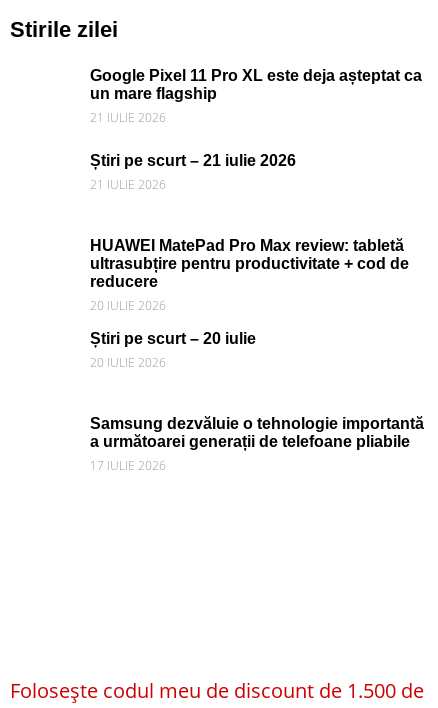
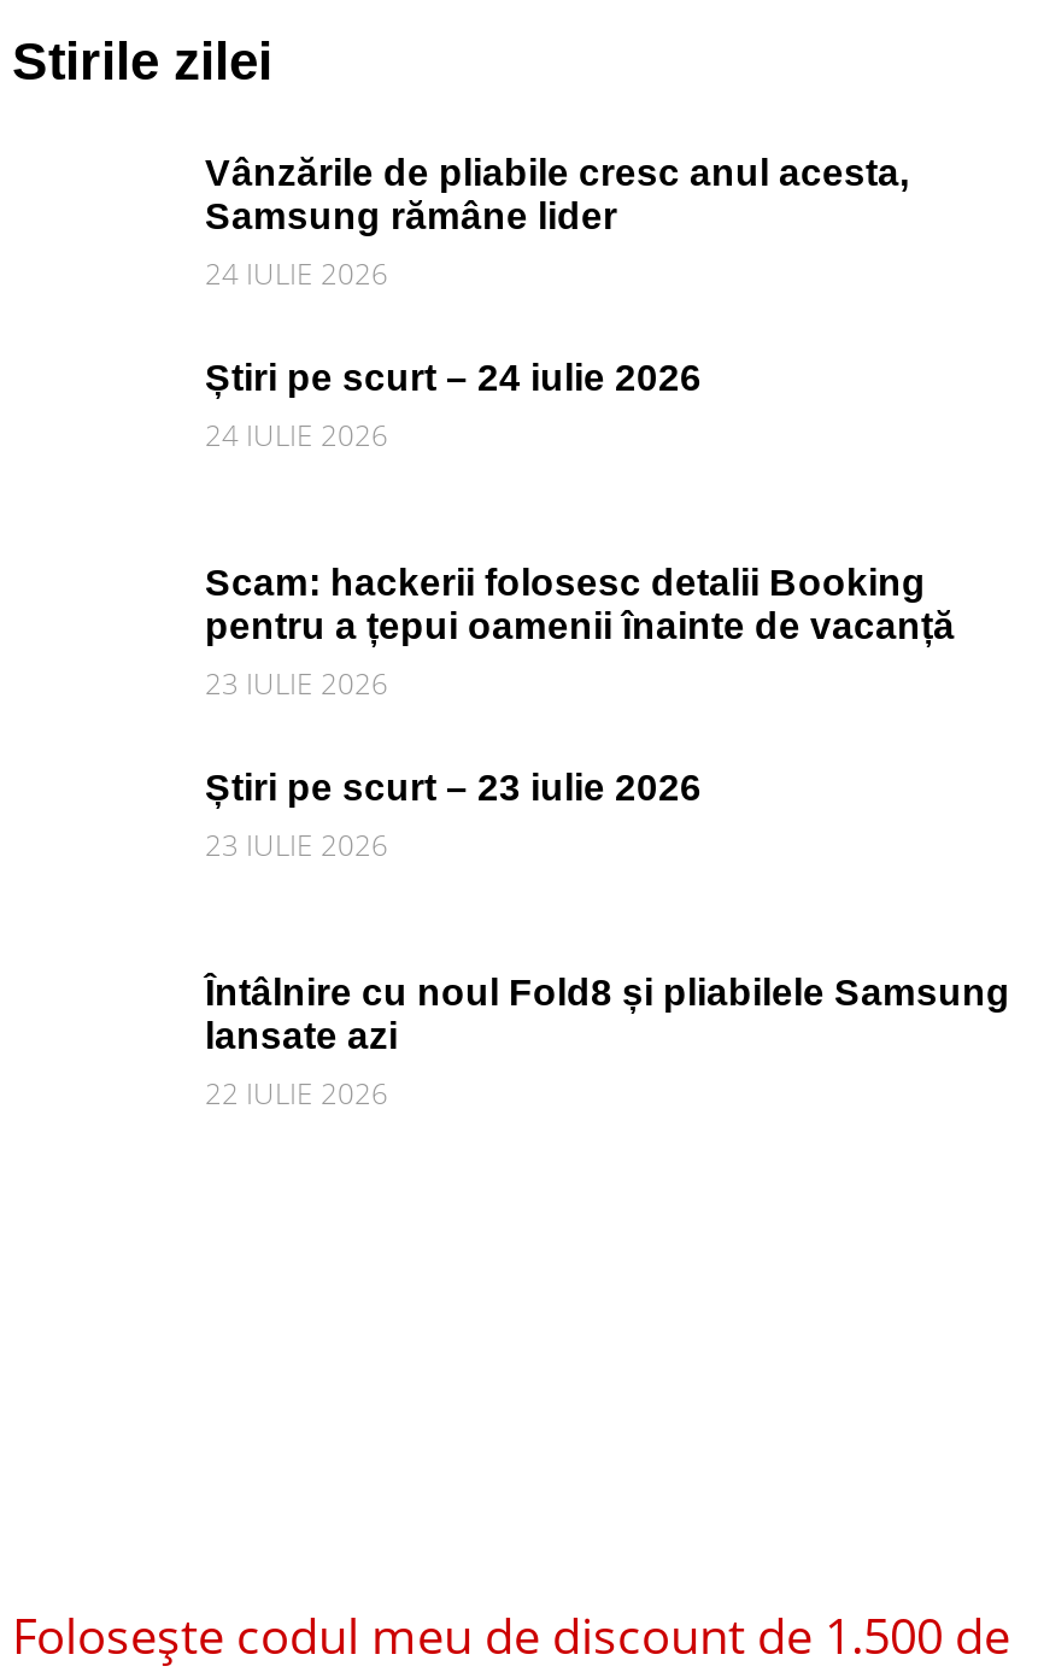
[90,67,422,126] Google Pixel 11 Pro XL este deja așteptat ca | un mare flagship | 21 IULIE 2026 -> [205,152,909,294] Vânzările de pliabile cresc anul acesta, | Samsung rămâne lider | 24 IULIE 2026
[90,152,296,193] Știri pe scurt – 21 iulie 2026 | 21 IULIE 2026 -> [205,357,702,456] Știri pe scurt – 24 iulie 2026 | 24 IULIE 2026
[90,237,409,314] HUAWEI MatePad Pro Max review: tabletă | ultrasubțire pentru productivitate + cod de | reducere | 20 IULIE 2026 -> [205,562,955,704] Scam: hackerii folosesc detalii Booking | pentru a țepui oamenii înainte de vacanță | 23 IULIE 2026
[90,330,256,371] Știri pe scurt – 20 iulie | 20 IULIE 2026 -> [205,767,702,866] Știri pe scurt – 23 iulie 2026 | 23 IULIE 2026
[90,415,424,474] Samsung dezvăluie o tehnologie importantă | a următoarei generații de telefoane pliabile | 17 IULIE 2026 -> [205,972,1010,1114] Întâlnire cu noul Fold8 și pliabilele Samsung | lansate azi | 22 IULIE 2026

